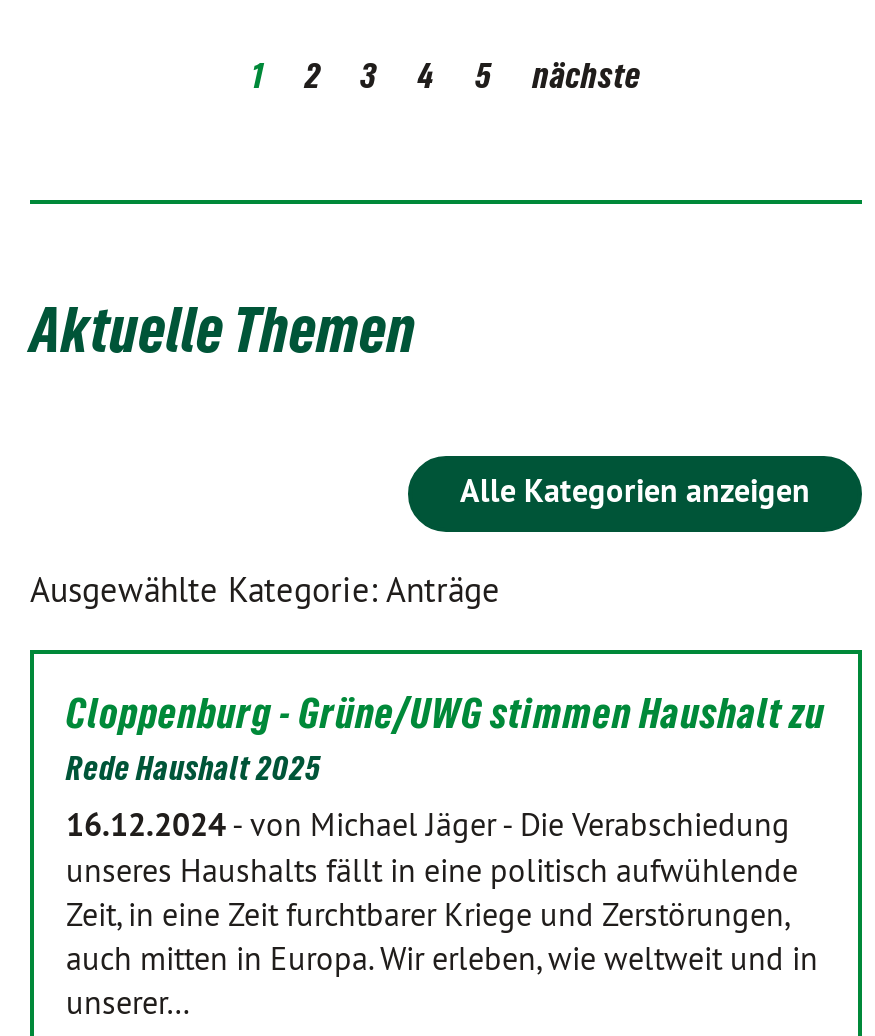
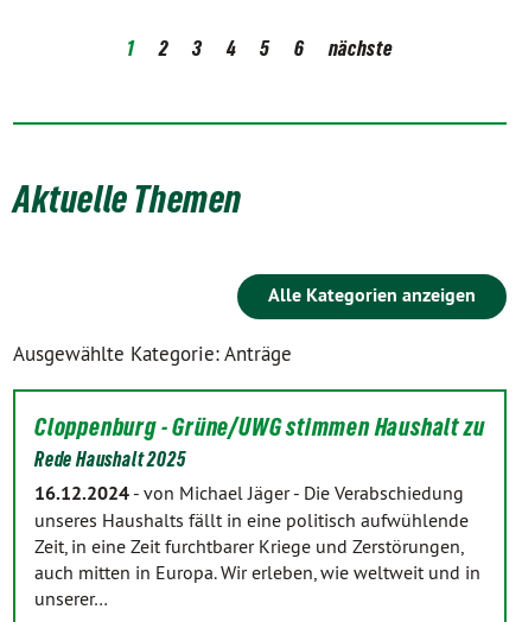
none -> [294,36,305,61] 6

